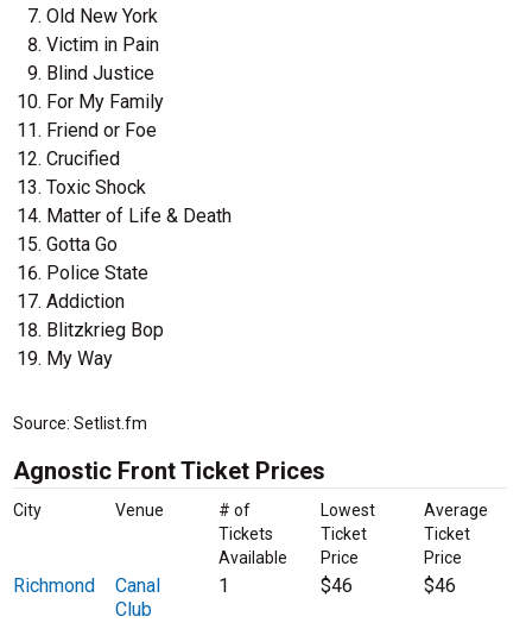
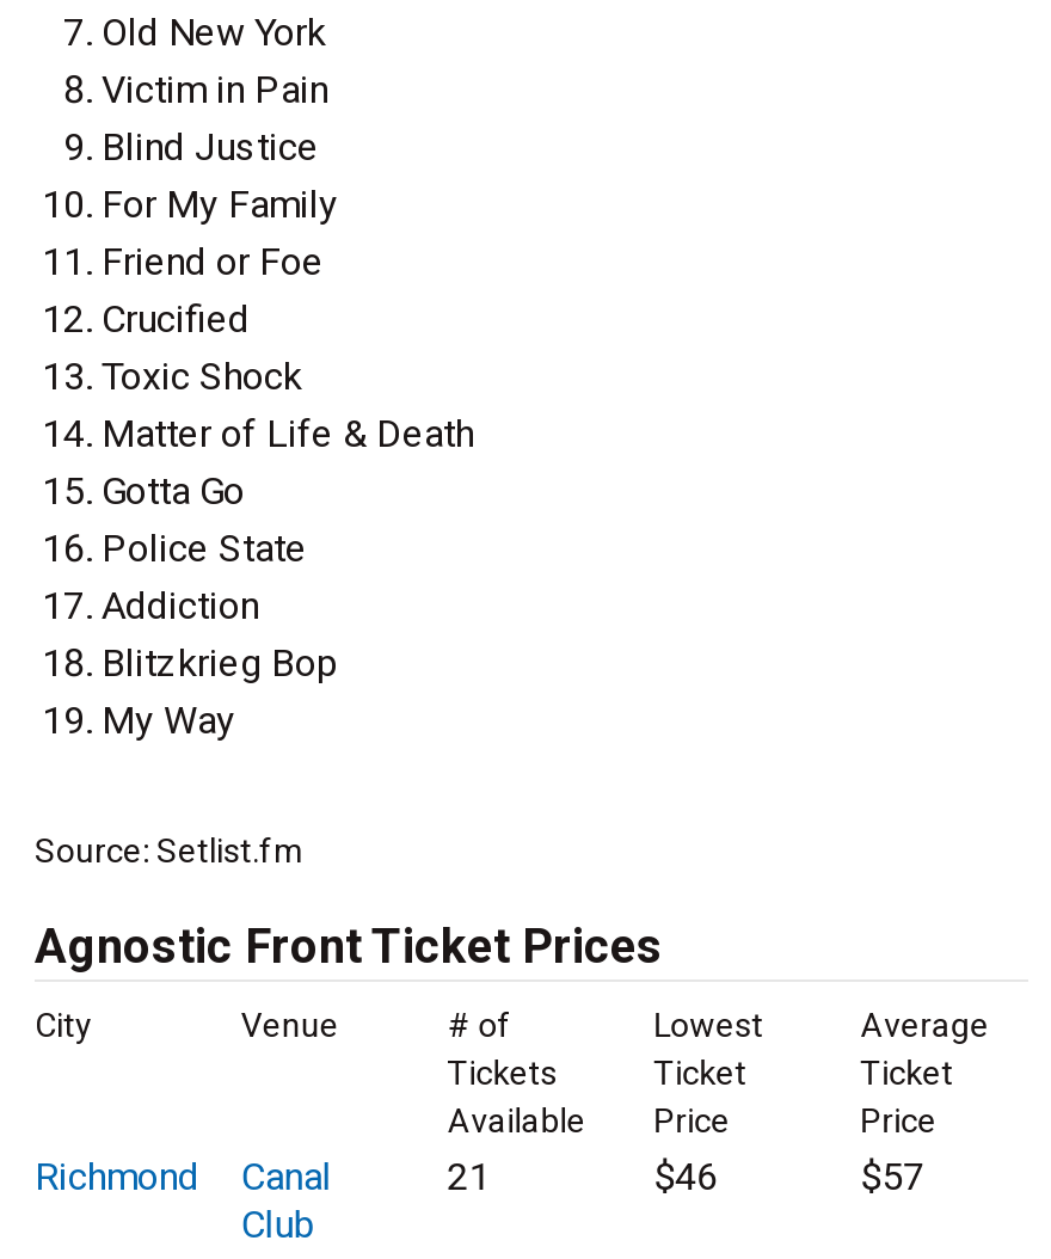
[218,574,229,597] 1 -> [447,1154,490,1199] 21
[423,574,455,597] $46 -> [860,1154,925,1199] $57

